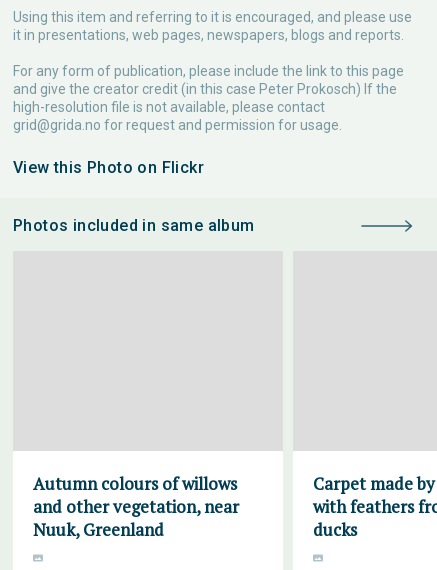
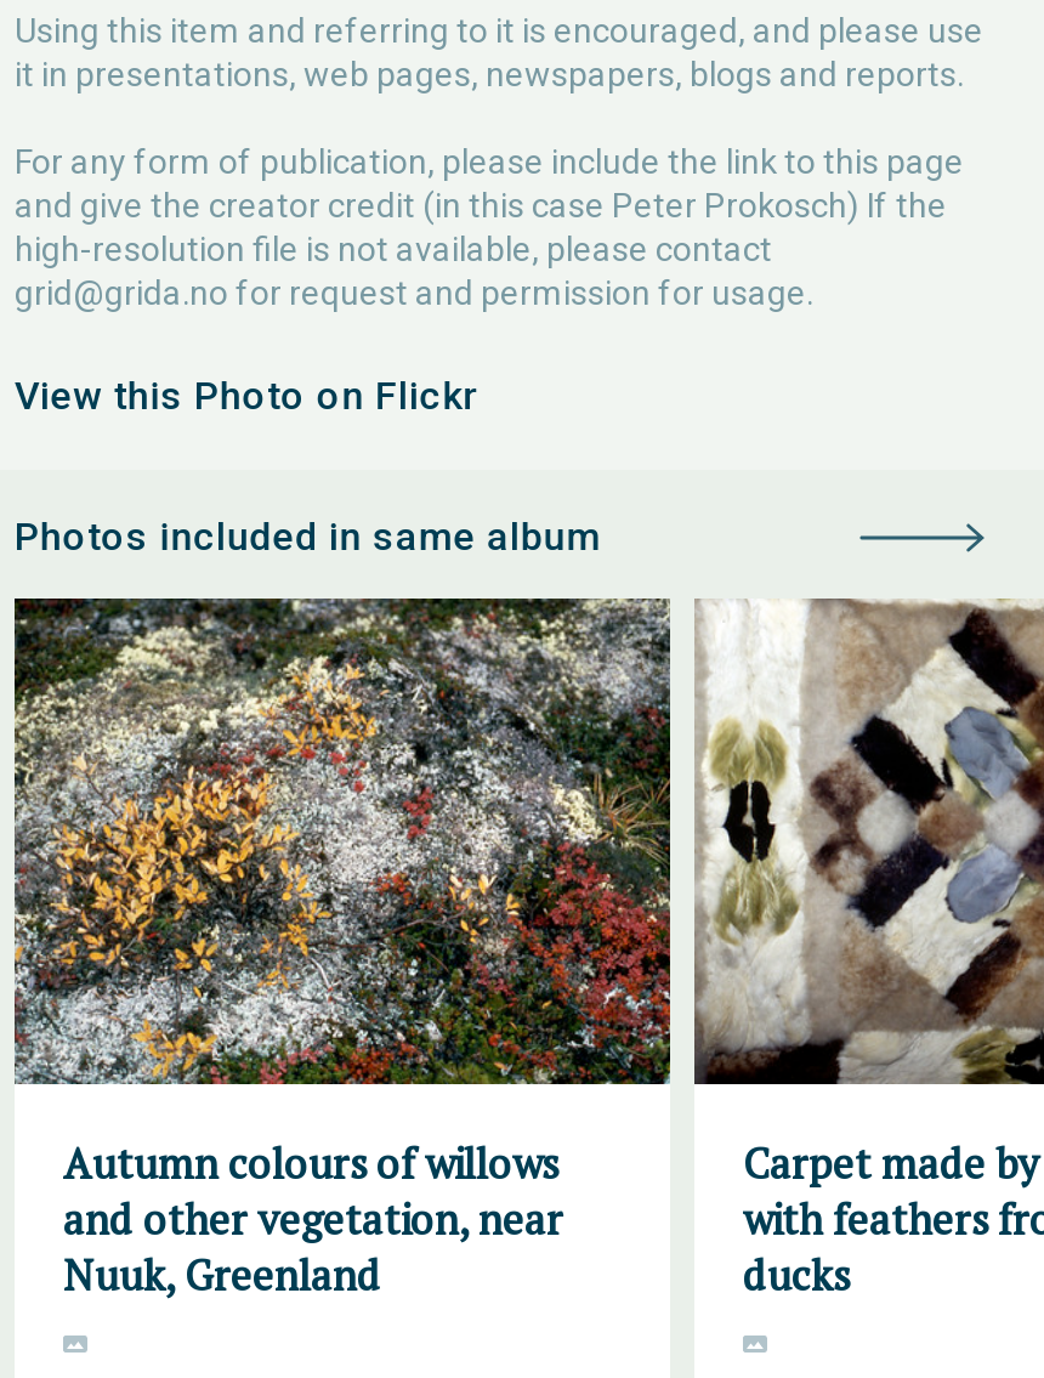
none -> [12,596,673,1087] [image]
none -> [692,596,1037,1087] [image]

